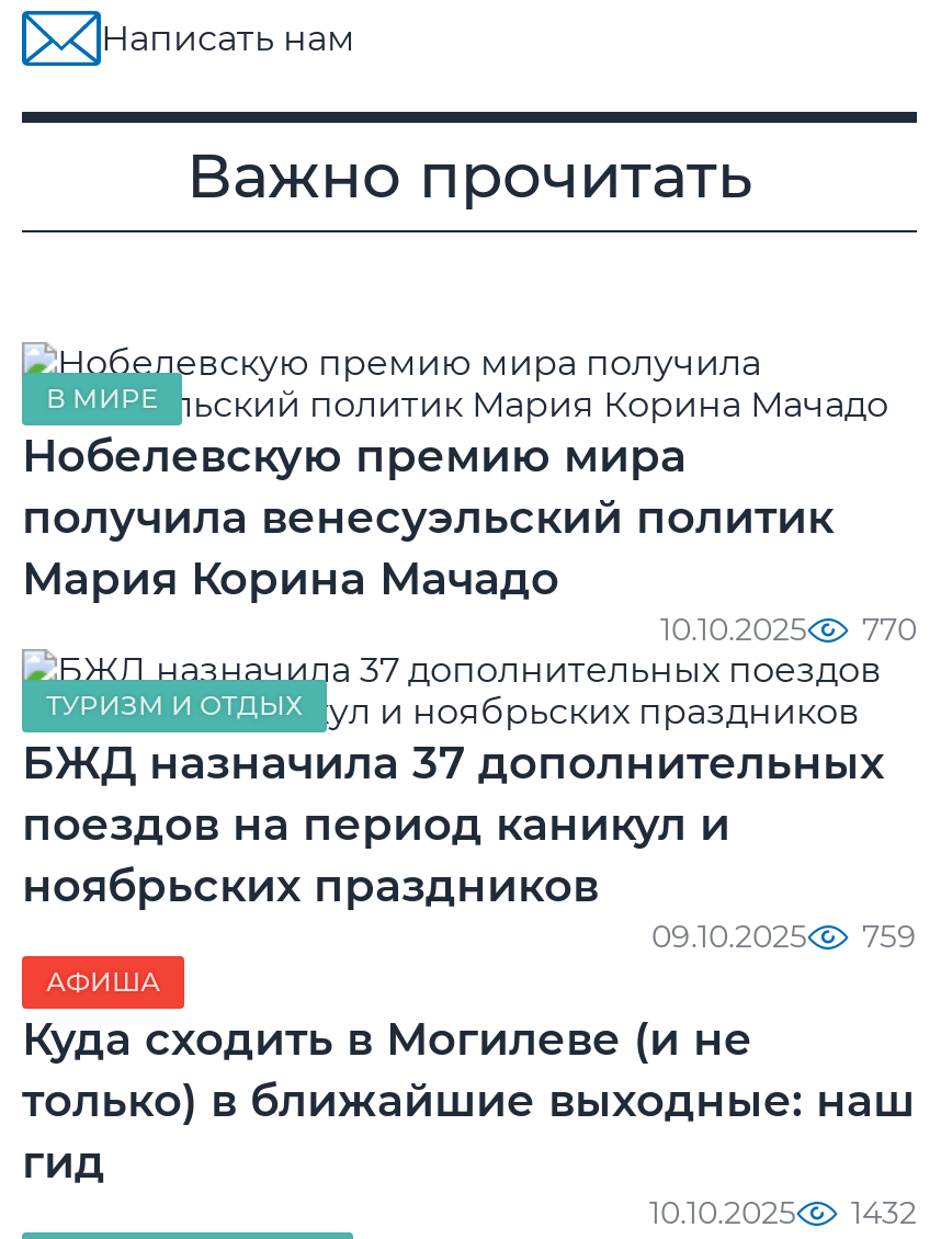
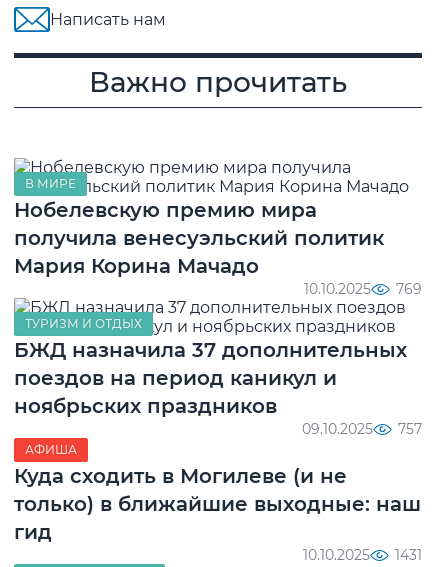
[660,610,917,649] 10.10.2025 770 -> [304,280,422,298] 10.10.2025 769
[651,917,917,956] 09.10.2025 759 -> [302,420,422,438] 09.10.2025 757
[649,1193,917,1232] 10.10.2025 1432 -> [303,546,422,564] 10.10.2025 1431

